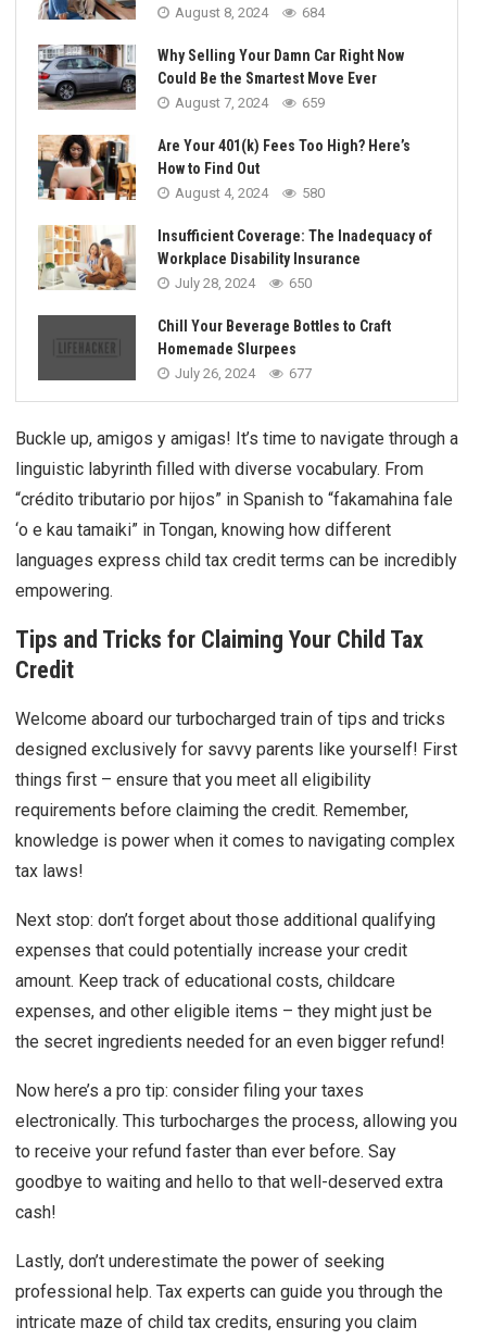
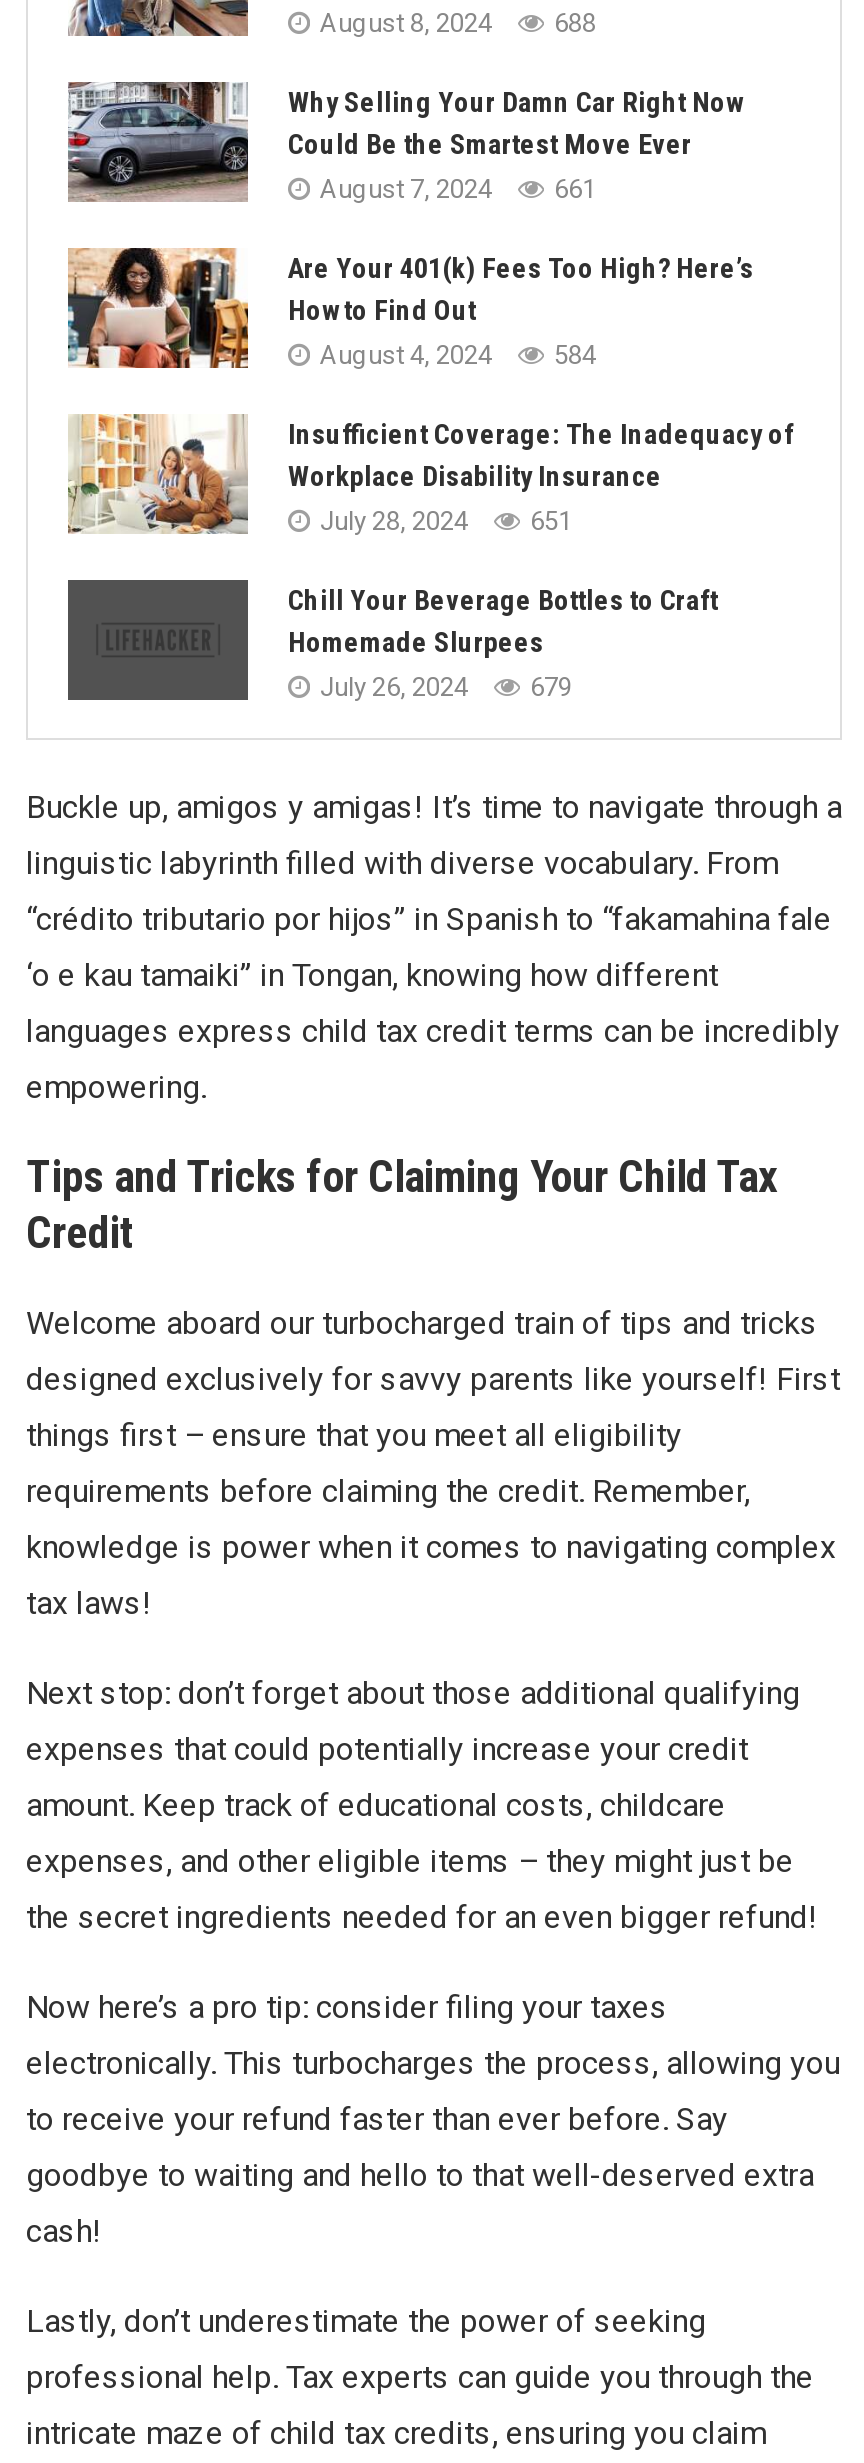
[302,4,325,21] 684 -> [554,8,596,38] 688
[302,95,325,111] 659 -> [554,174,596,204] 661
[302,185,325,201] 580 -> [554,340,596,370] 584
[289,275,312,291] 650 -> [530,506,572,536] 651
[289,365,312,381] 677 -> [530,672,572,702] 679

